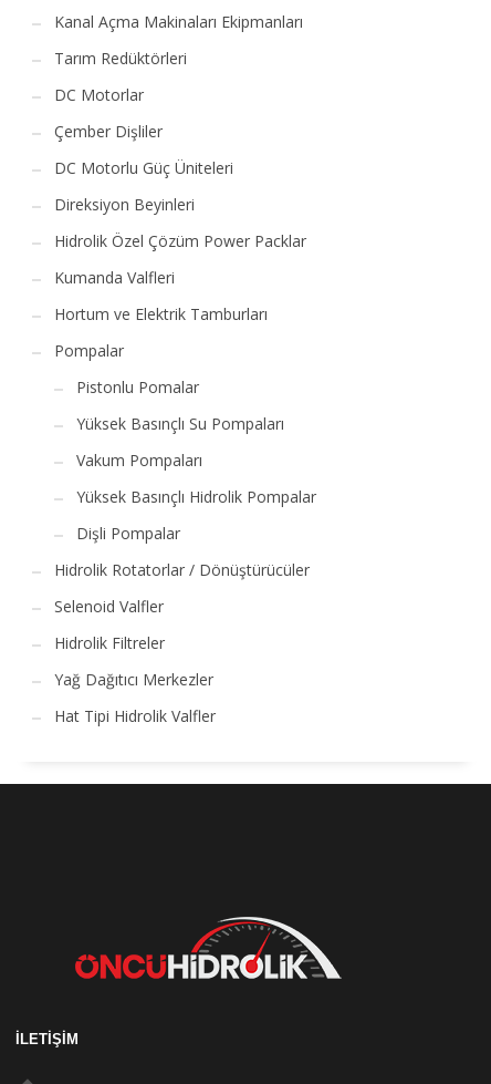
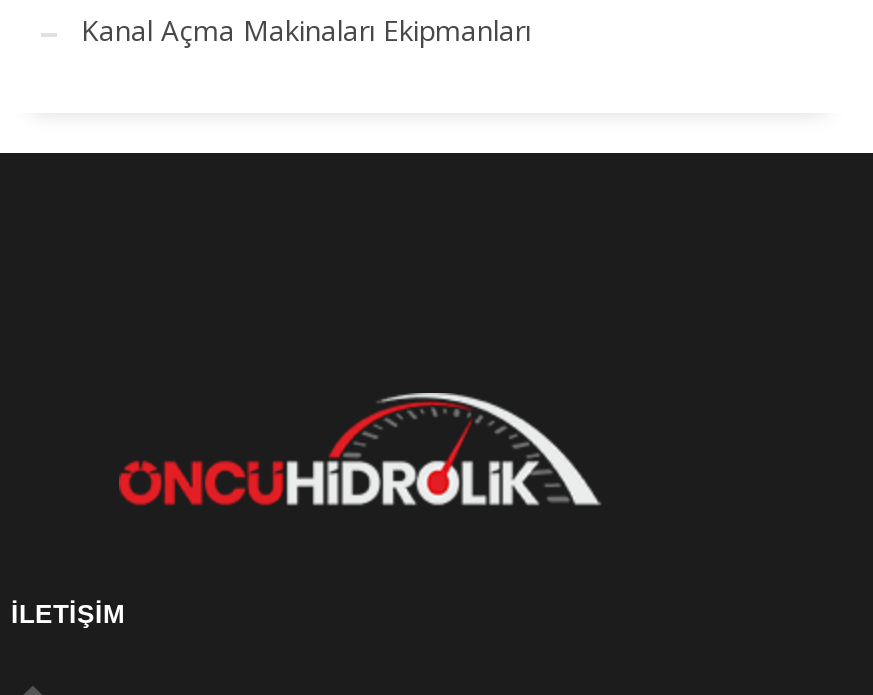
[54,48,316,727] Tarım Redüktörleri | DC Motorlar | Çember Dişliler | DC Motorlu Güç Üniteleri | Direksiyon Beyinleri | Hidrolik Özel Çözüm Power Packlar | Kumanda Valfleri | Hortum ve Elektrik Tamburları | Pompalar | Pistonlu Pomalar | Yüksek Basınçlı Su Pompaları | Vakum Pompaları | Yüksek Basınçlı Hidrolik Pompalar | Dişli Pompalar | Hidrolik Rotatorlar / Dönüştürücüler | Selenoid Valfler | Hidrolik Filtreler | Yağ Dağıtıcı Merkezler | Hat Tipi Hidrolik Valfler -> none

